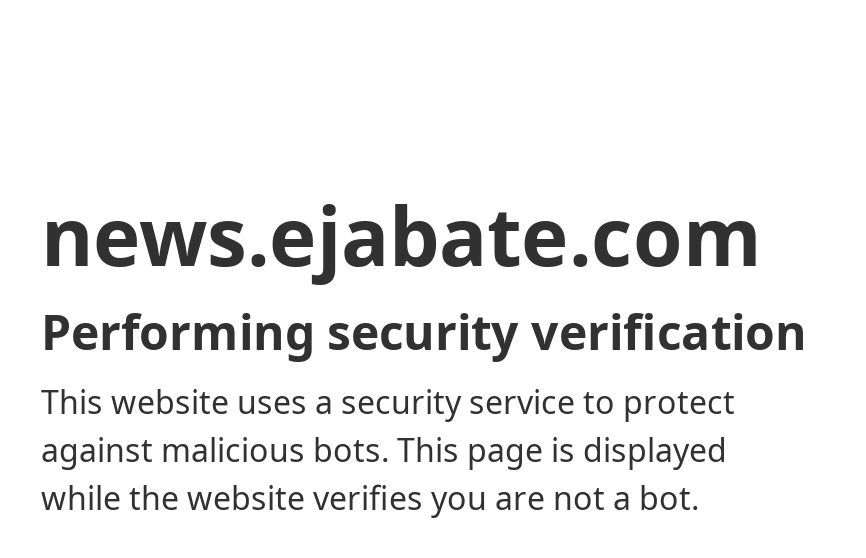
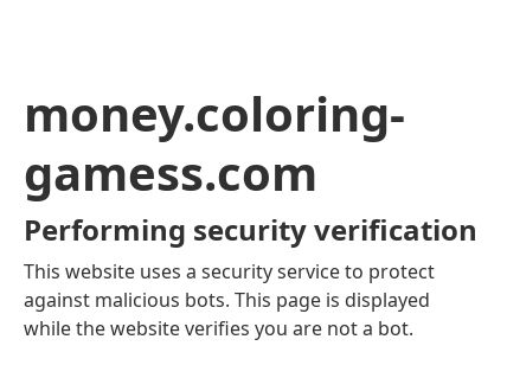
[41,180,761,290] news.ejabate.com -> [24,81,405,205] money.coloring- | gamess.com

